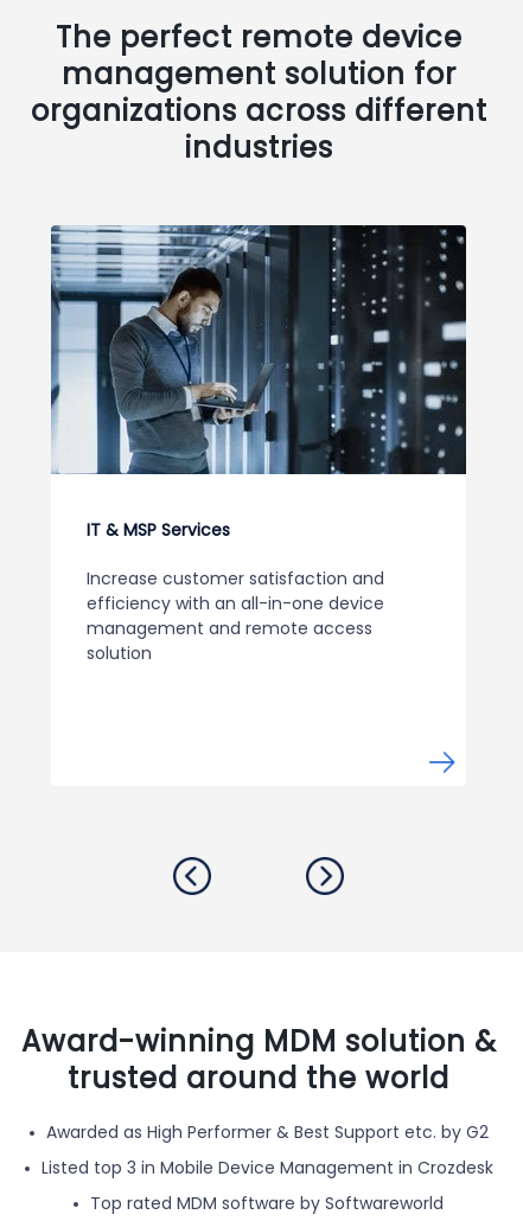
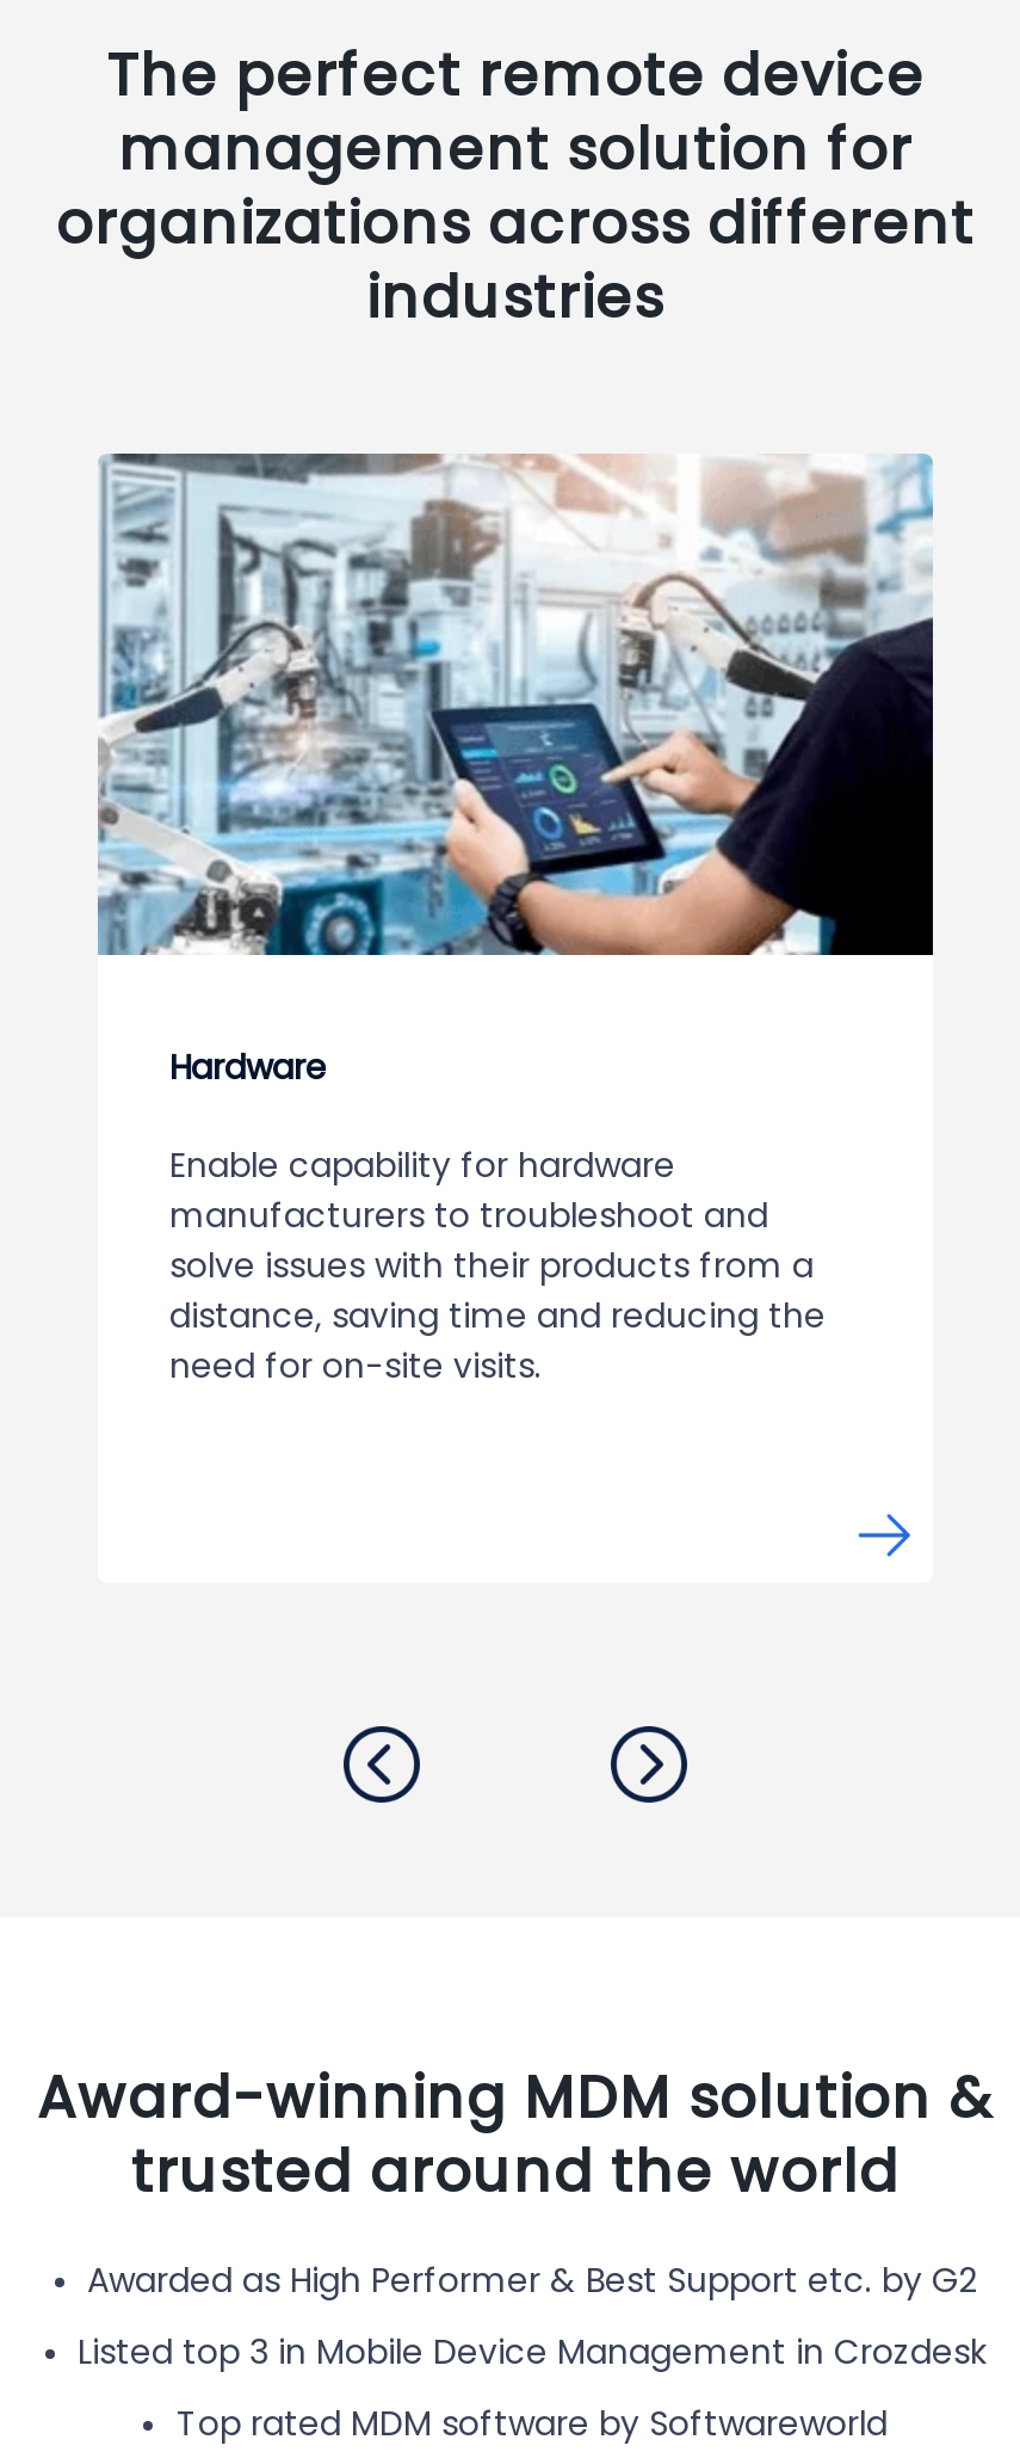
[50,224,467,542] [image] | IT & MSP Services -> [98,451,935,1091] [image] | Hardware
[87,567,384,665] Increase customer satisfaction and | efficiency with an all-in-one device | management and remote access | solution -> [169,1141,826,1390] Enable capability for hardware | manufacturers to troubleshoot and | solve issues with their products from a | distance, saving time and reducing the | need for on-site visits.

